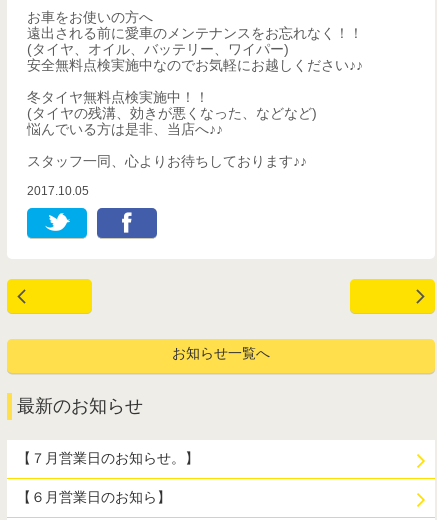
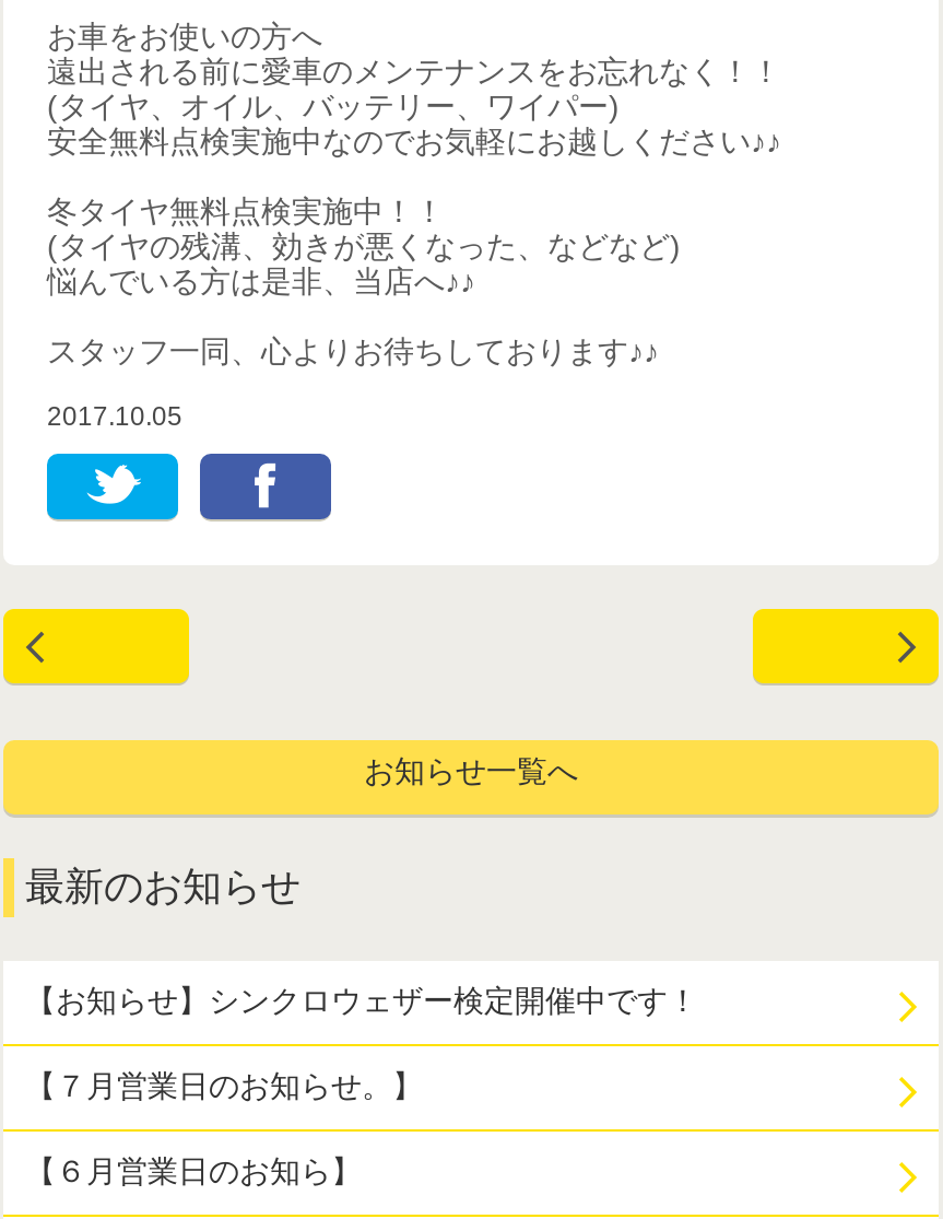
none -> [25,983,698,1018] 【お知らせ】シンクロウェザー検定開催中です！

